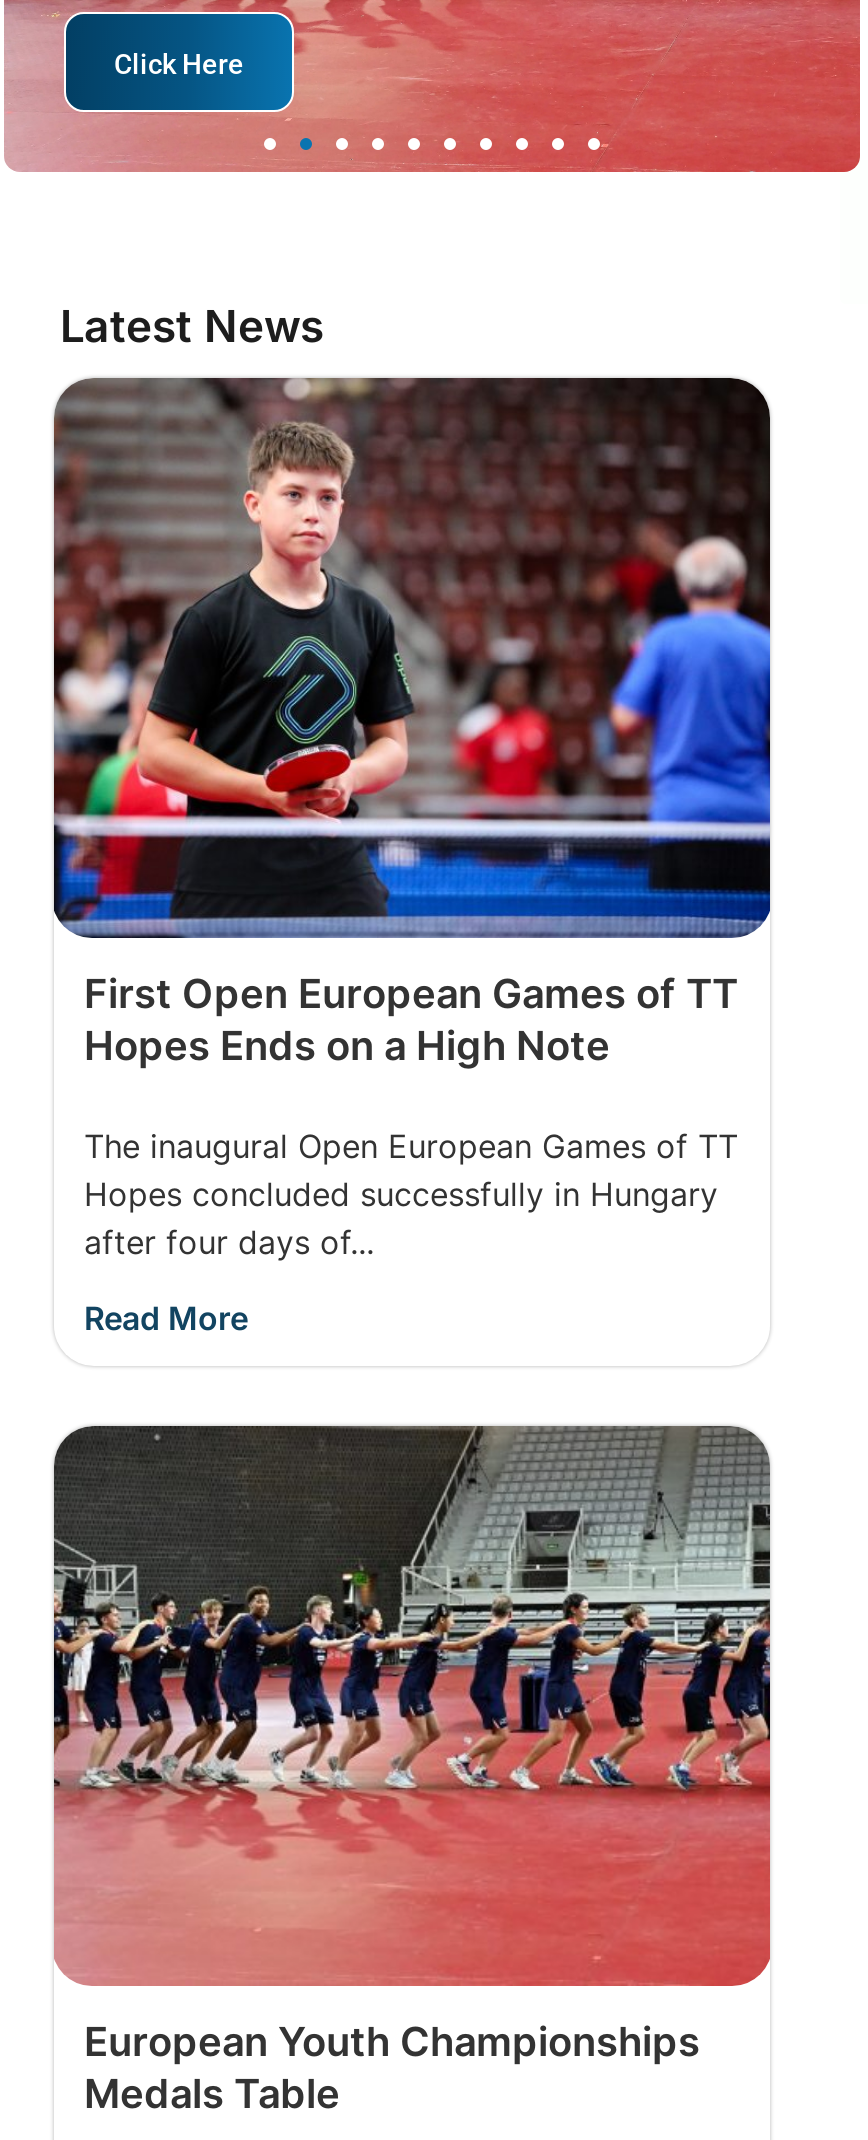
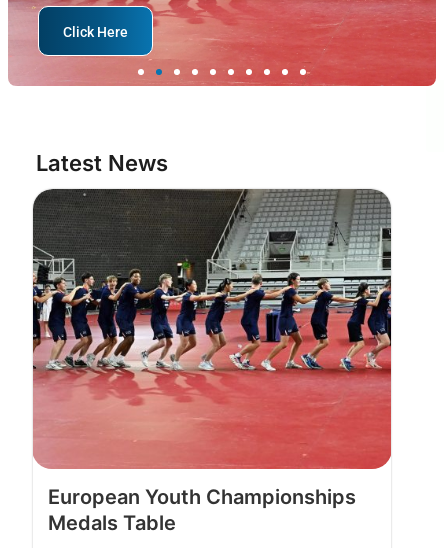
[52,378,772,1338] [image] | First Open European Games of TT | Hopes Ends on a High Note | The inaugural Open European Games of TT | Hopes concluded successfully in Hungary | after four days of... | Read More -> none

